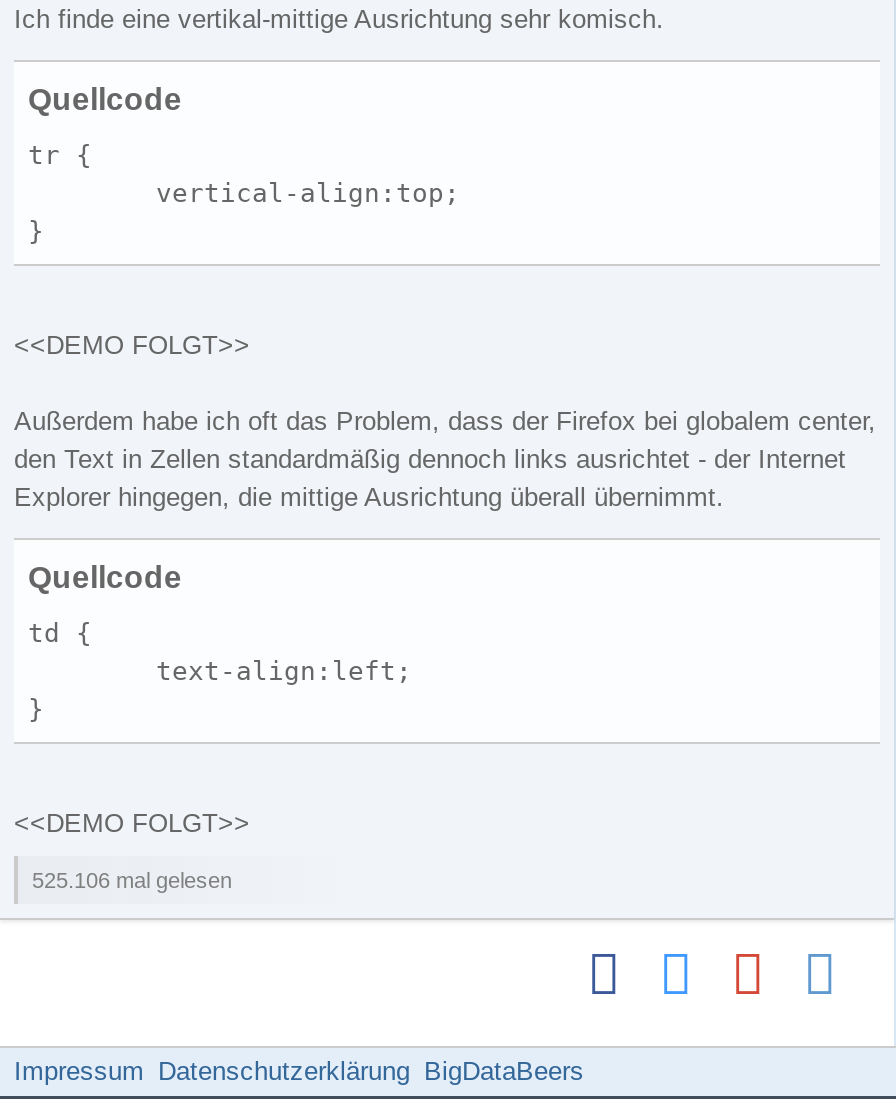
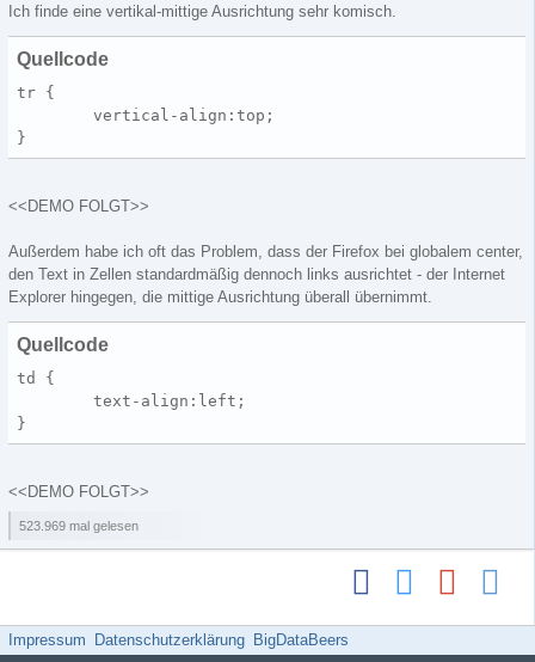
[32,868,232,892] 525.106 mal gelesen -> [19,519,139,533] 523.969 mal gelesen

